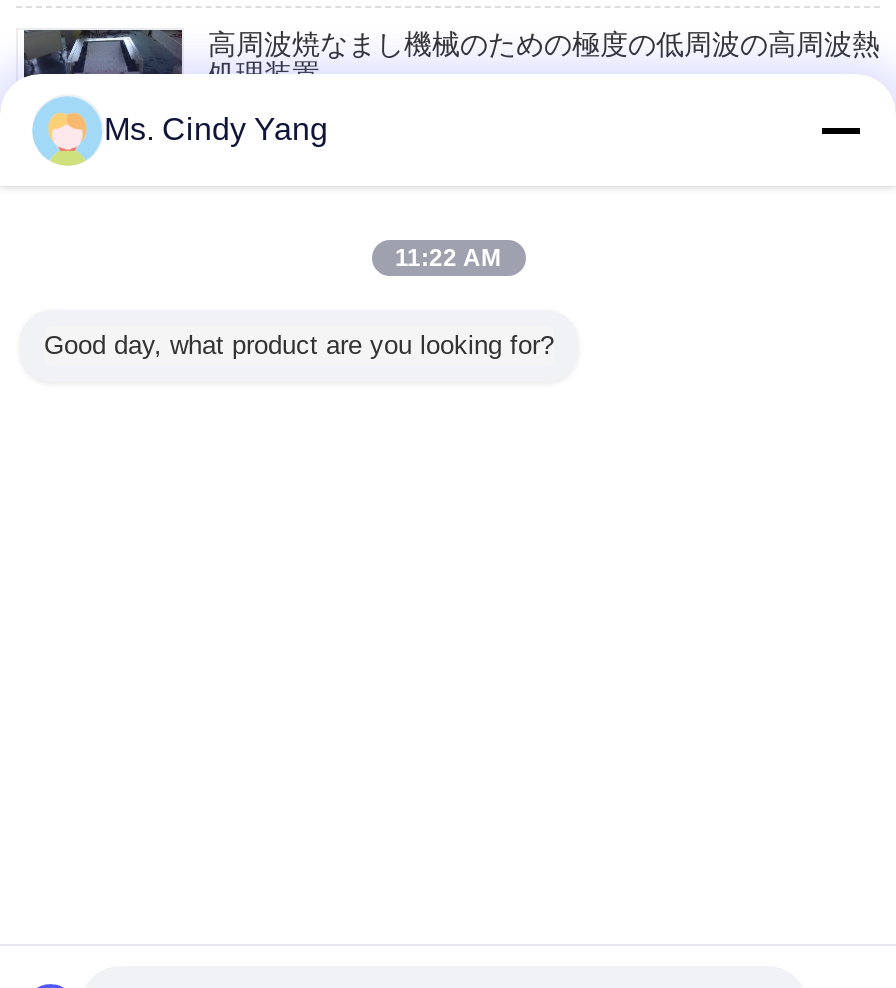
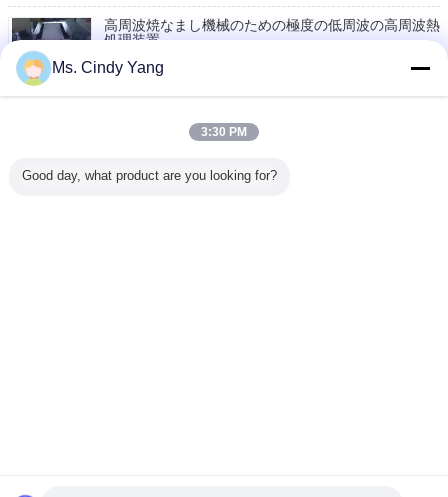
[395,244,501,272] 11:22 AM -> [201,125,247,139] 3:30 PM

